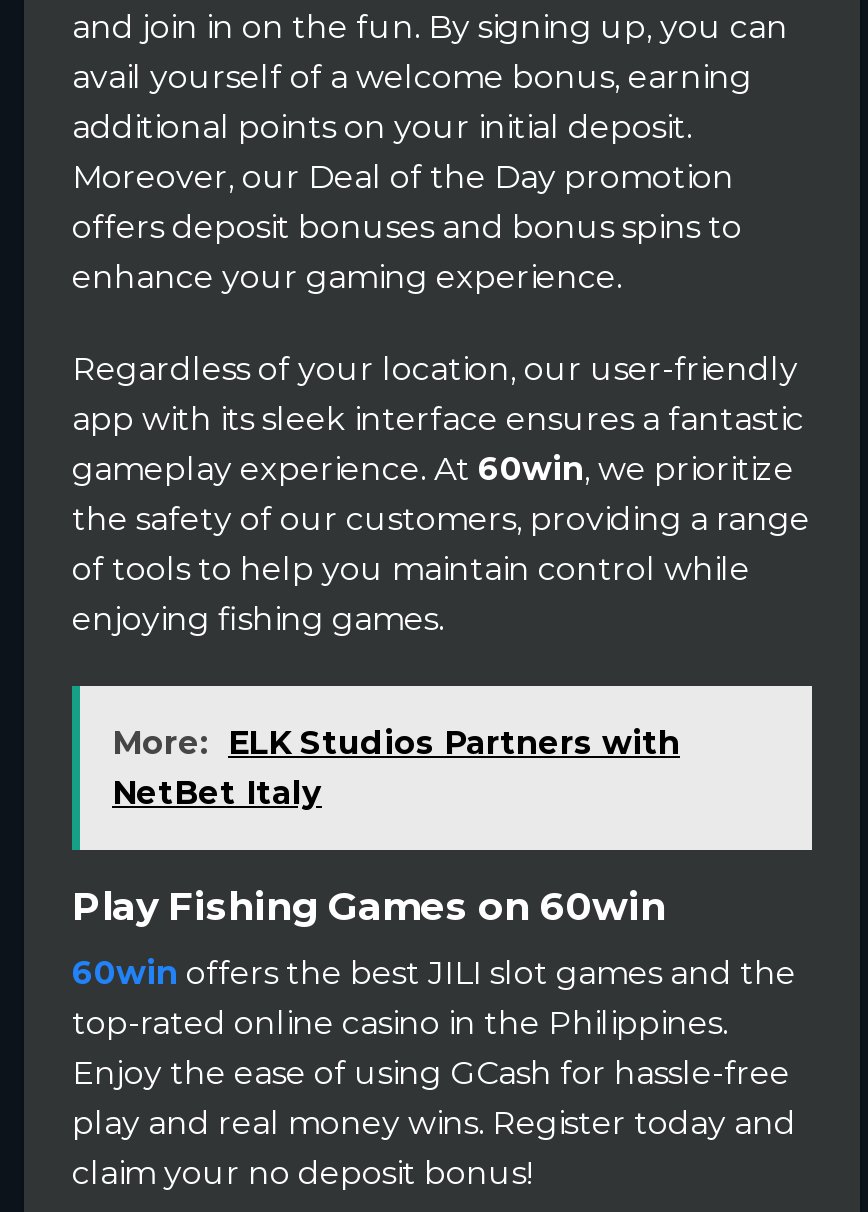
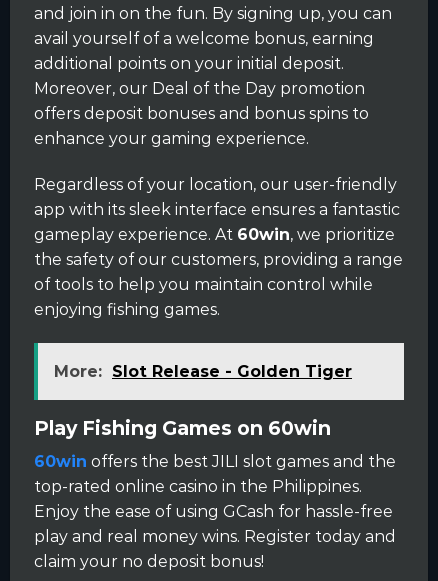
[112,723,680,811] More: ELK Studios Partners with | NetBet Italy -> [54,362,352,381] More: Slot Release - Golden Tiger

